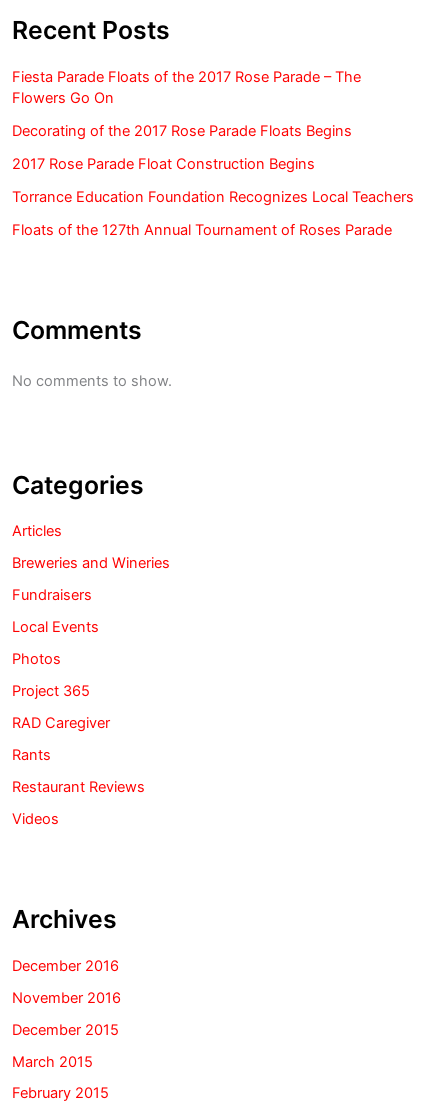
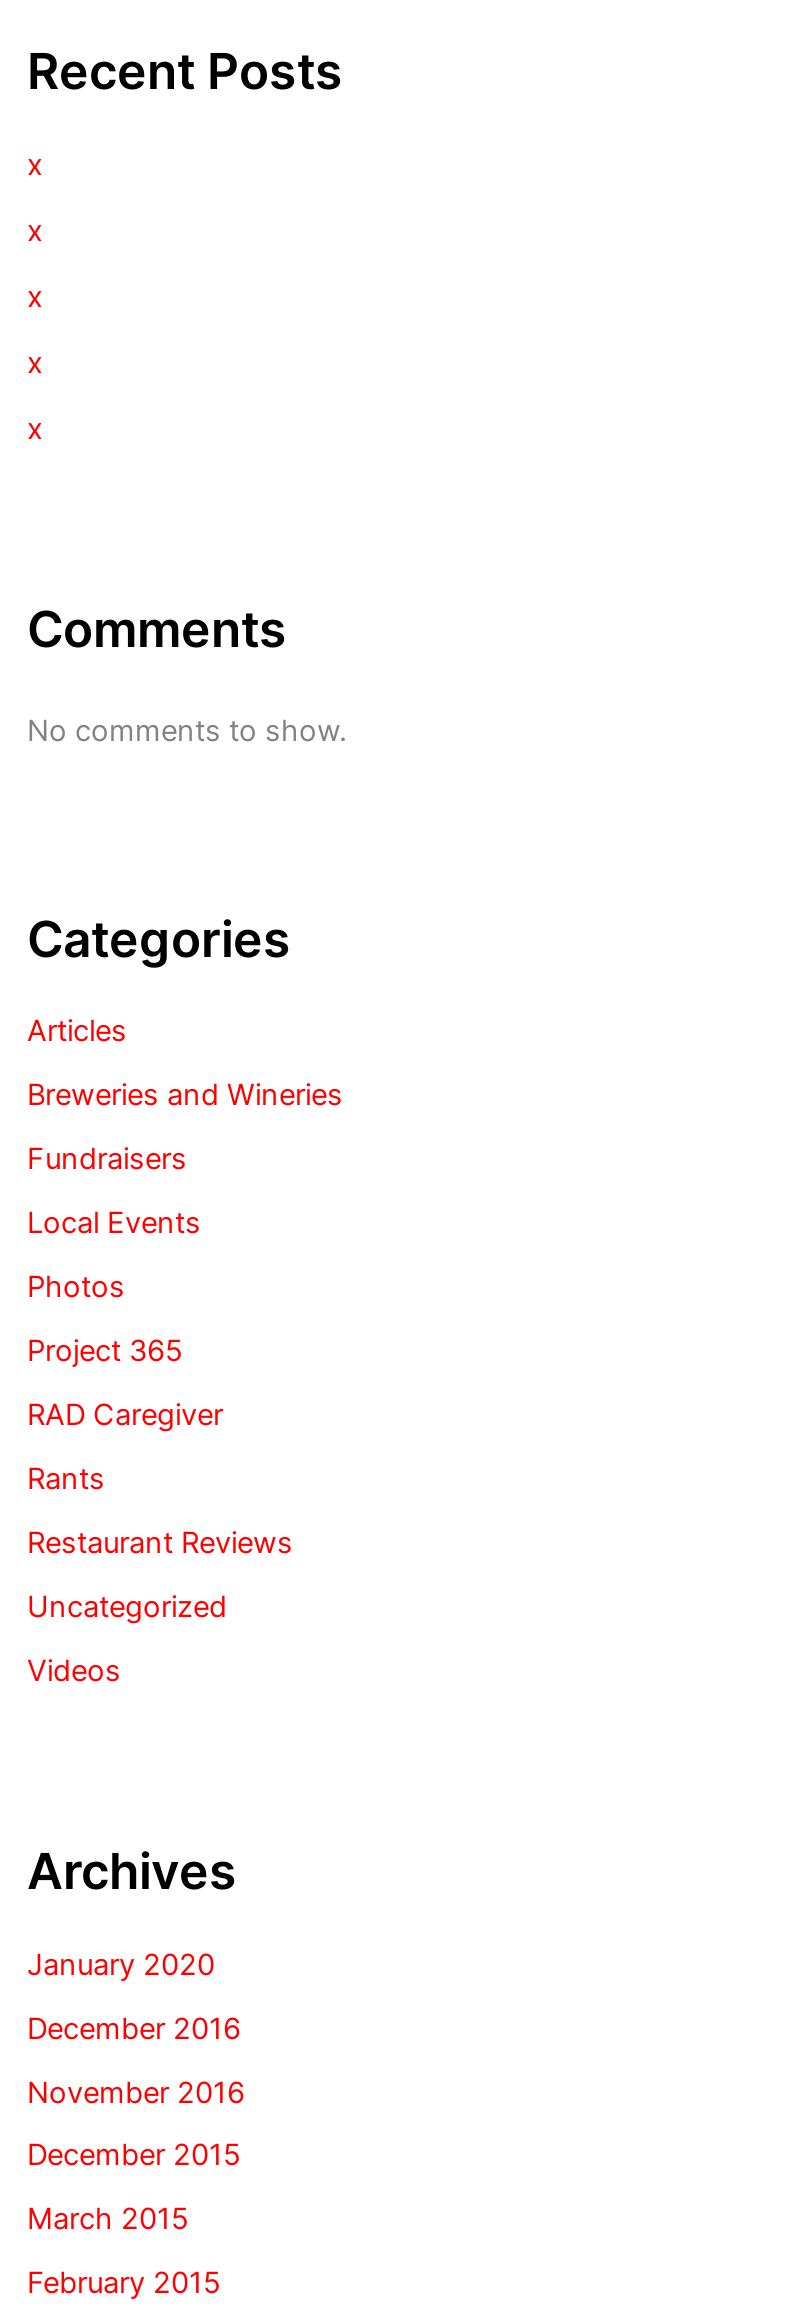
[12,68,361,107] Fiesta Parade Floats of the 2017 Rose Parade – The | Flowers Go On -> [27,147,43,183] x
[12,122,352,140] Decorating of the 2017 Rose Parade Floats Begins -> [27,213,43,249] x
[12,155,315,173] 2017 Rose Parade Float Construction Begins -> [27,279,43,315] x
[12,188,414,206] Torrance Education Foundation Recognizes Local Teachers -> [27,345,43,381] x
[12,221,392,239] Floats of the 127th Annual Tournament of Roses Parade -> [27,411,43,447] x
moved [12,315,172,796] -> [27,600,347,1561]: Comments | No comments to show. | Categories | ... | Rants | Restaurant Reviews
none -> [27,1589,227,1625] Uncategorized
none -> [27,1946,215,1982] January 2020

